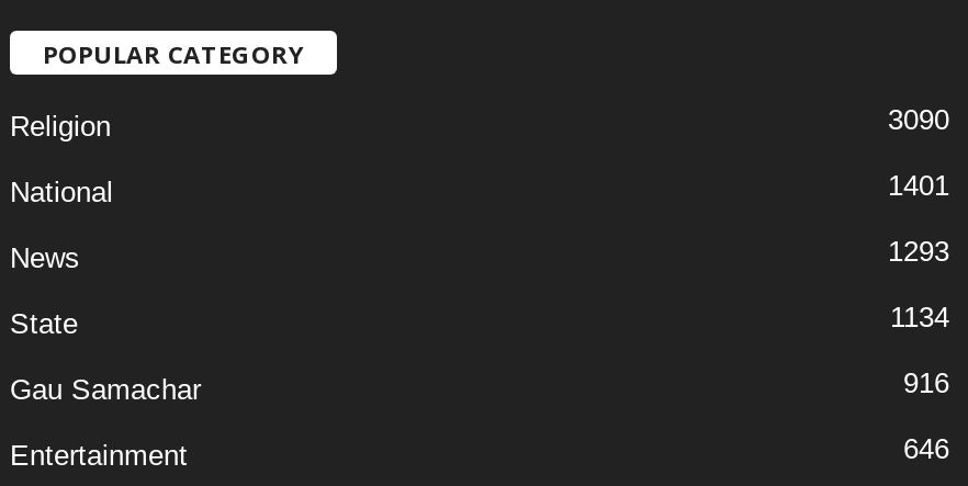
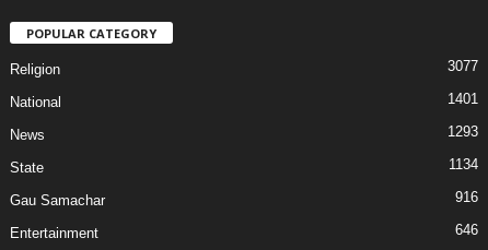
[888,103,949,136] 3090 -> [448,58,478,74] 3077

